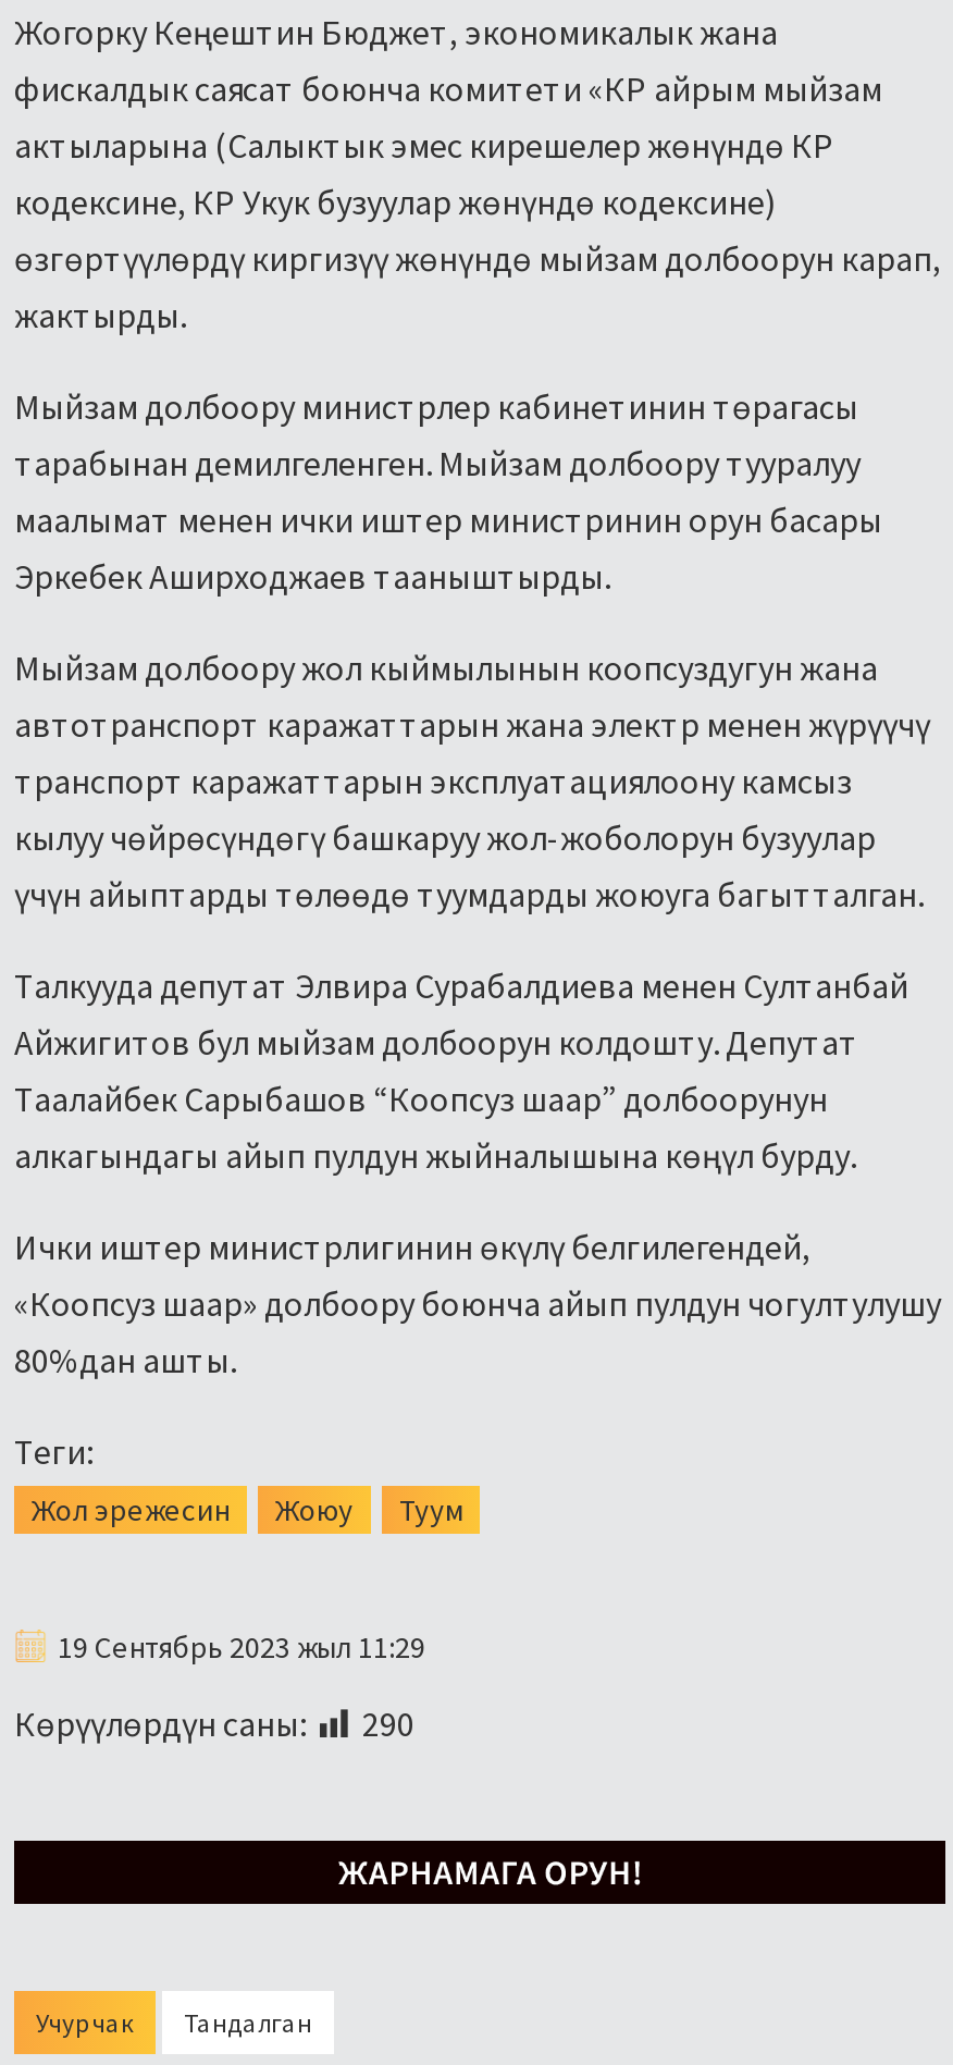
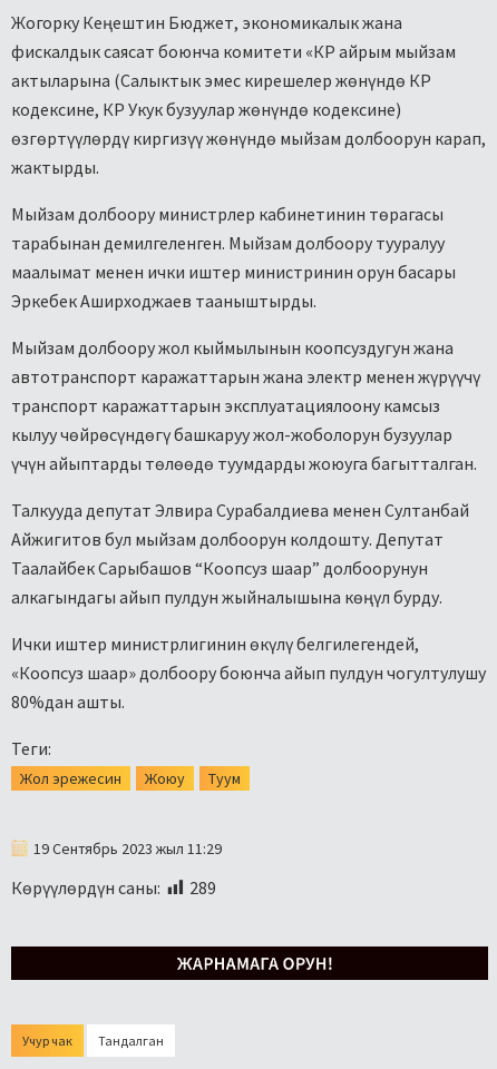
[14,1702,414,1745] Көрүүлөрдүн саны: 290 -> [11,876,216,898] Көрүүлөрдүн саны: 289

